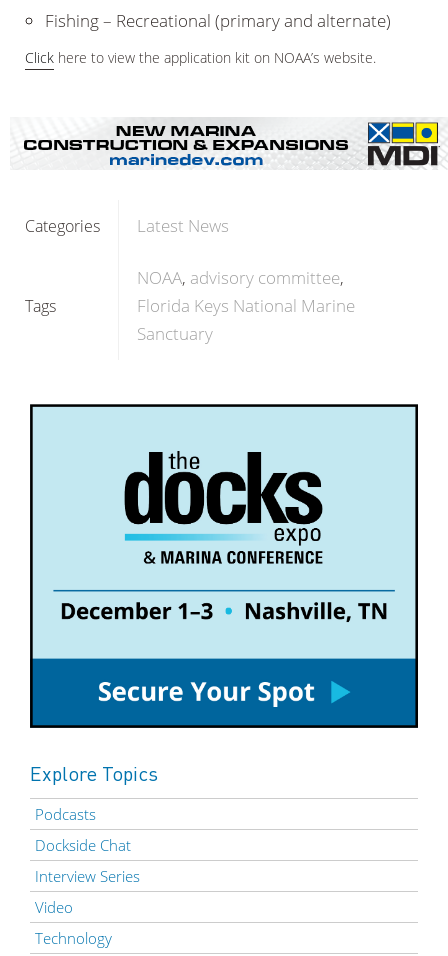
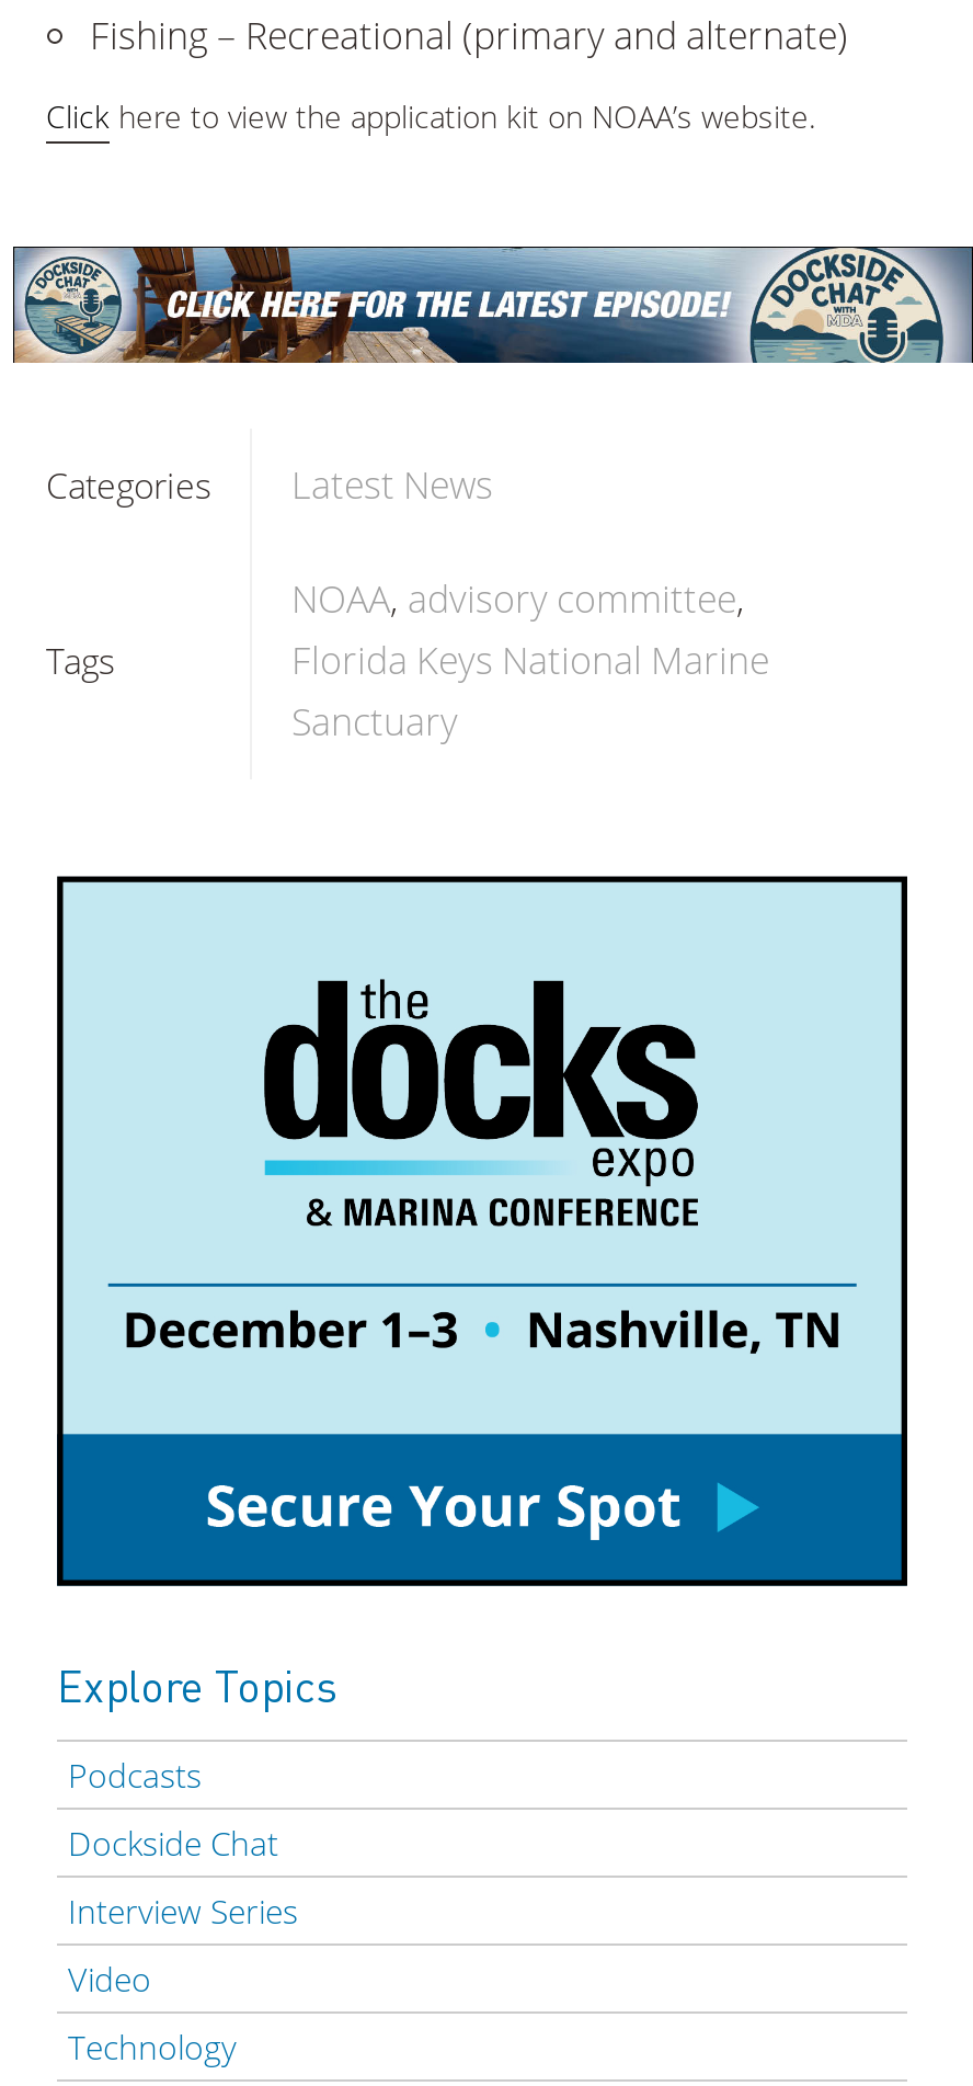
[10,117,445,170] [image] -> [11,244,966,365] [image]

